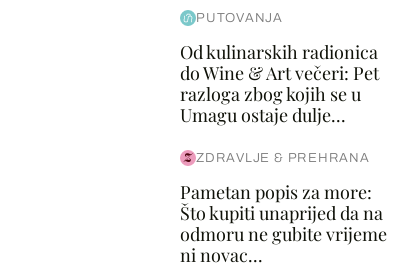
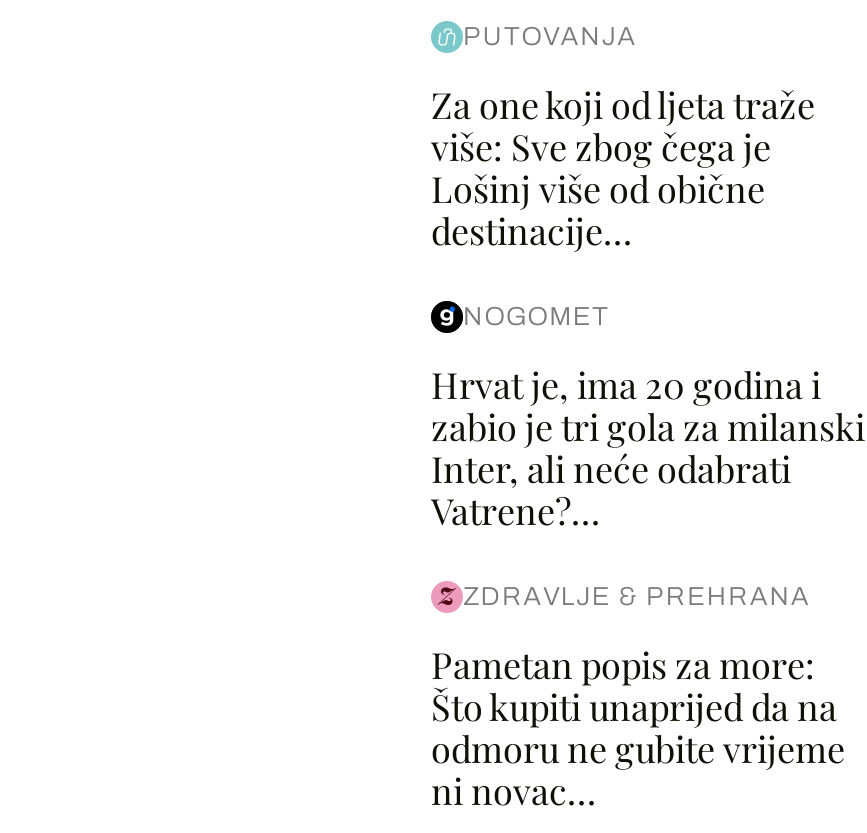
[180,40,379,127] Od kulinarskih radionica | do Wine & Art večeri: Pet | razloga zbog kojih se u | Umagu ostaje dulje... -> [431,82,865,536] Za one koji od ljeta traže | više: Sve zbog čega je | Lošinj više od obične | destinacije... | NOGOMET | Hrvat je, ima 20 godina i | zabio je tri gola za milanski | Inter, ali neće odabrati | Vatrene?...

